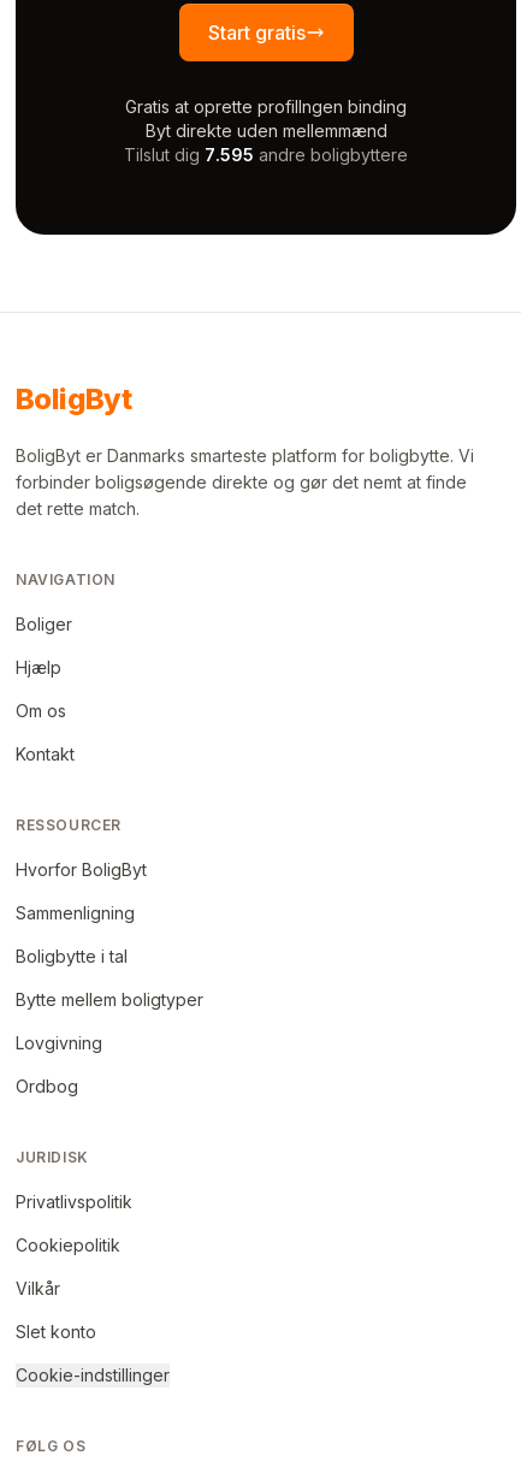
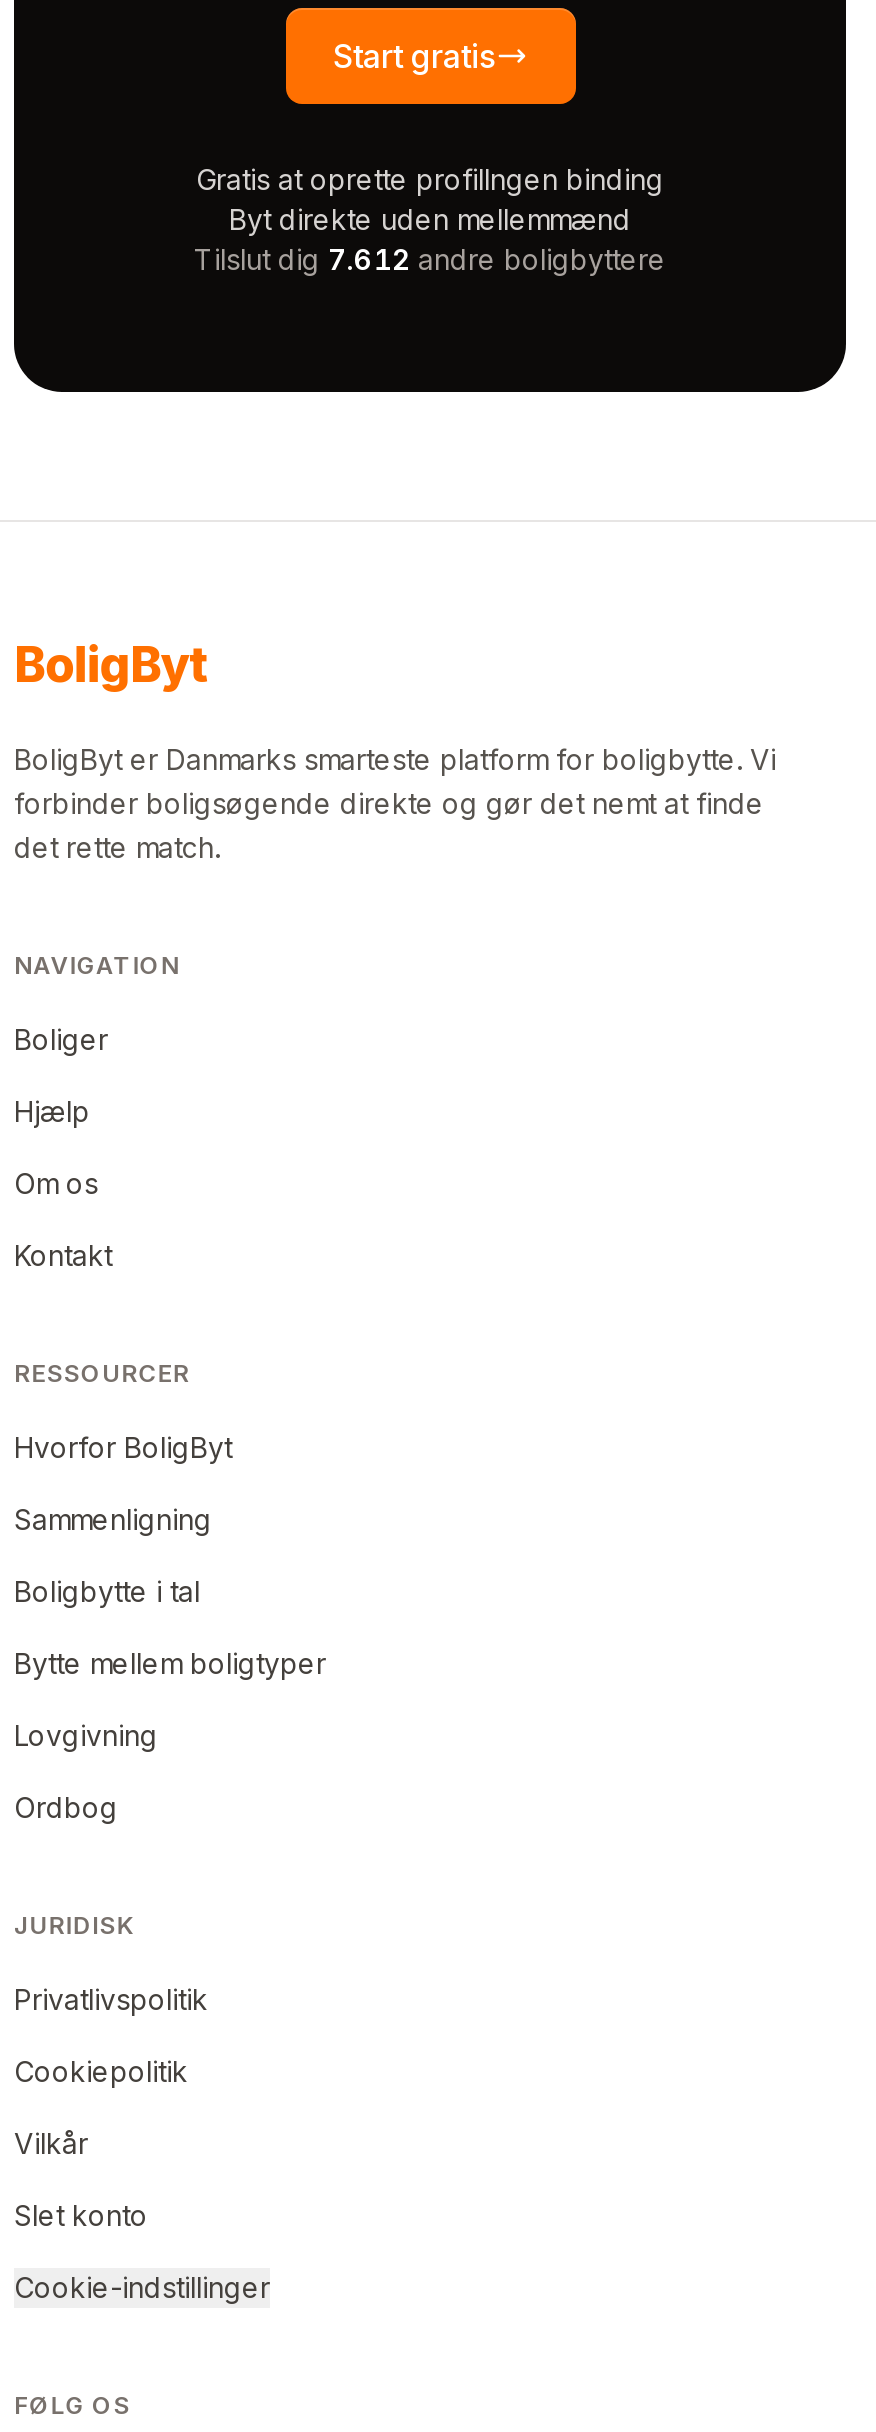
[124,144,408,165] Tilslut dig 7.595 andre boligbyttere -> [194,242,666,276] Tilslut dig 7.612 andre boligbyttere

